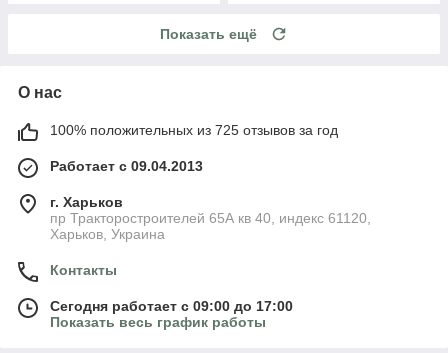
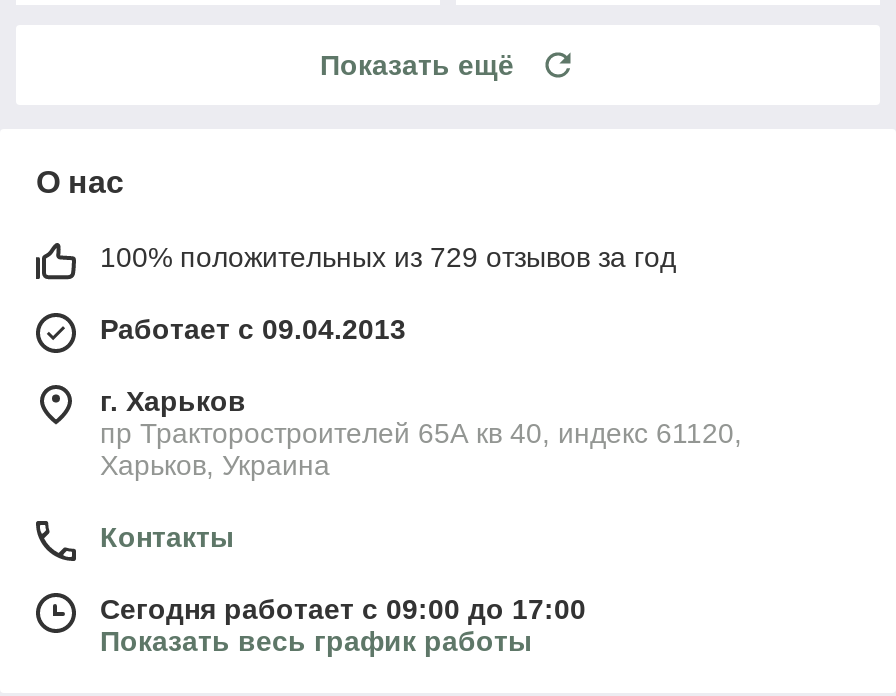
[50,122,338,138] 100% положительных из 725 отзывов за год -> [100,241,676,273] 100% положительных из 729 отзывов за год

